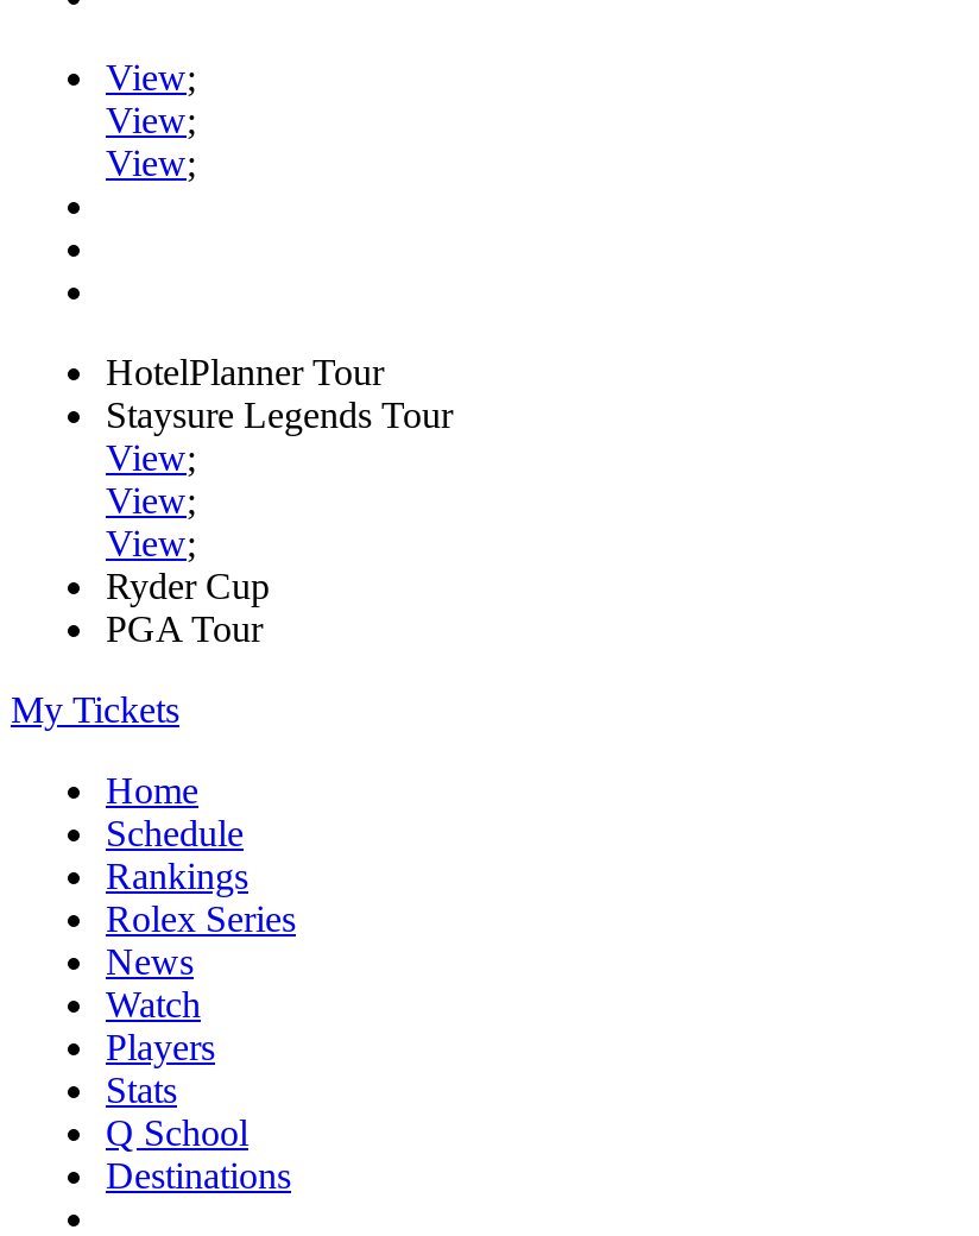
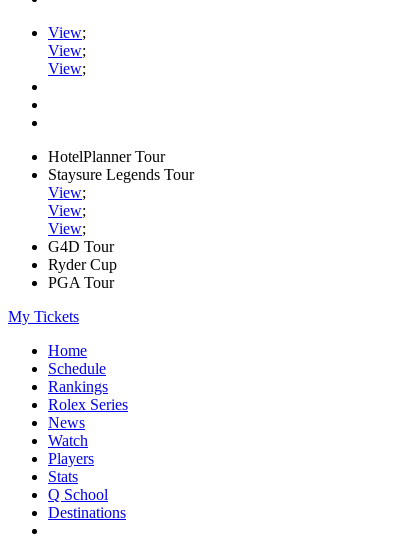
none -> [48,238,114,255] G4D Tour

